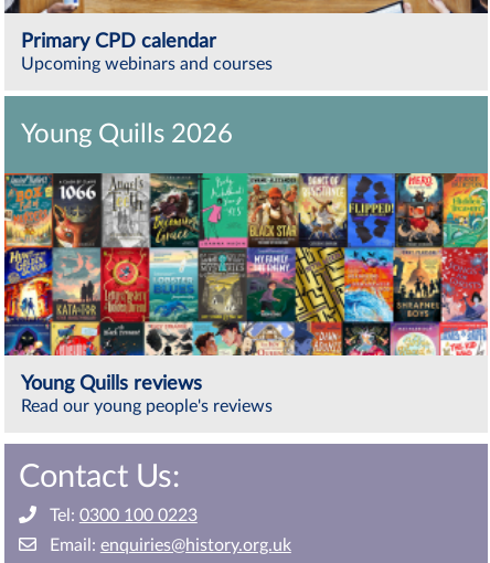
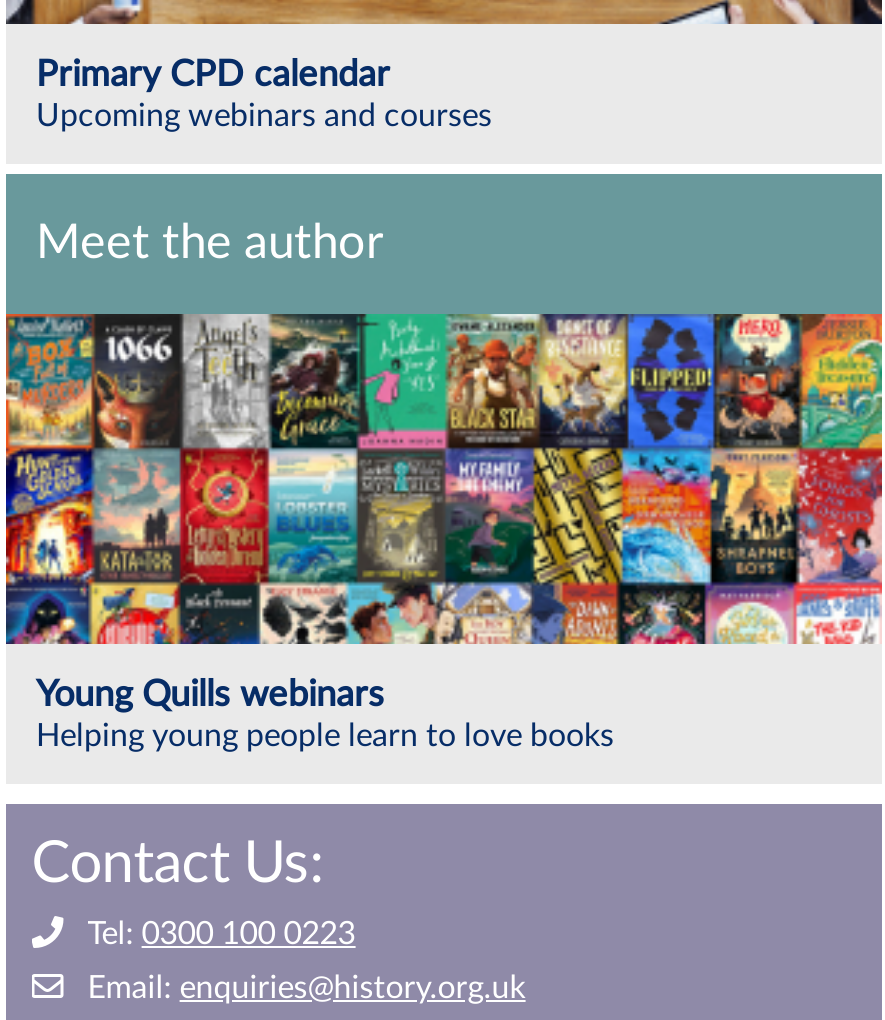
[21,121,233,148] Young Quills 2026 -> [36,220,384,268] Meet the author
[21,374,273,415] Young Quills reviews | Read our young people's reviews -> [36,678,614,752] Young Quills webinars | Helping young people learn to love books

